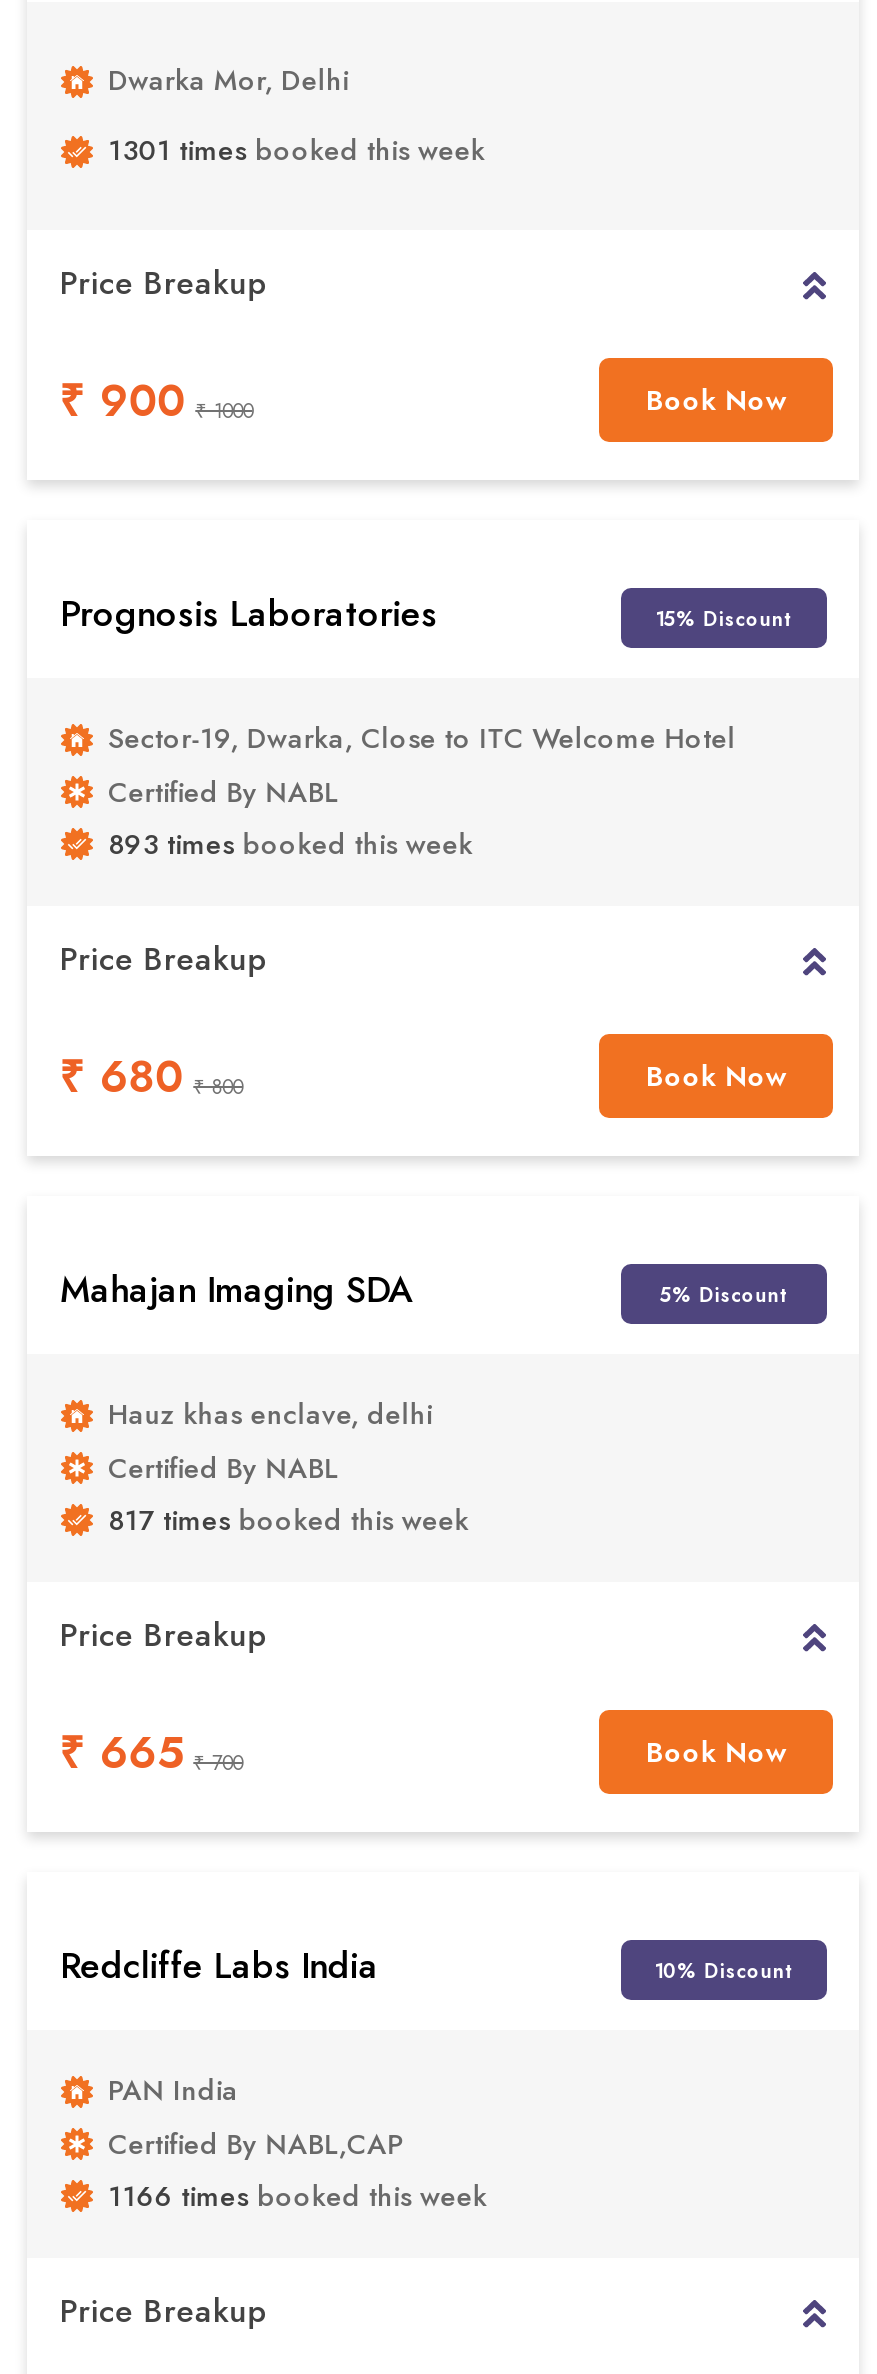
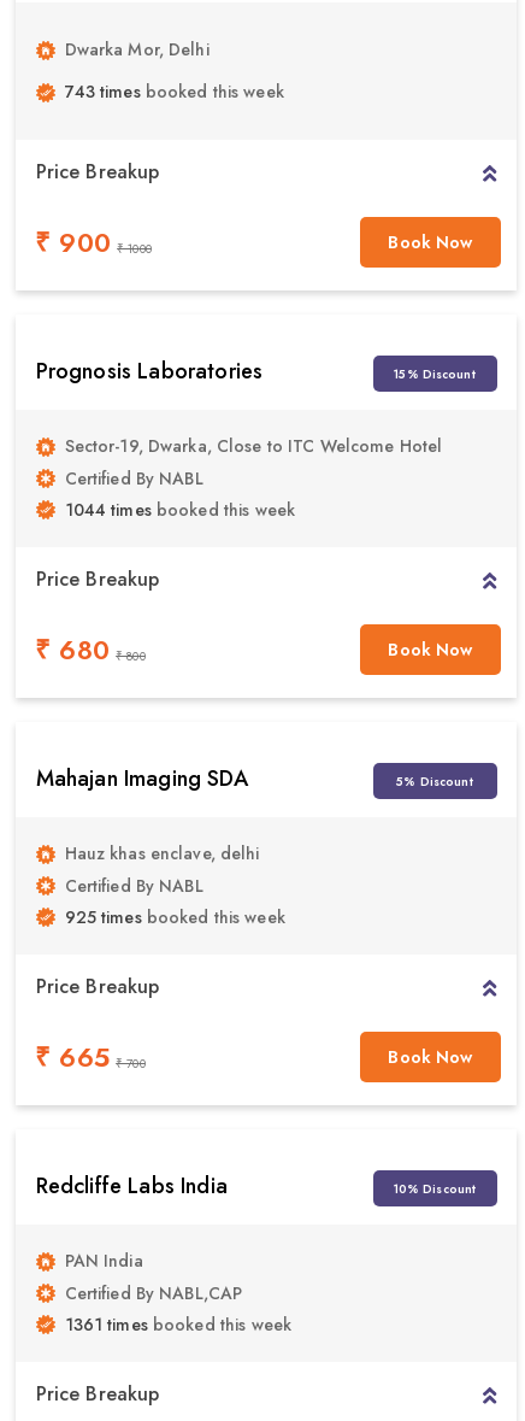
[108,130,485,170] 1301 times booked this week -> [64,80,284,104] 743 times booked this week
[108,824,473,864] 893 times booked this week -> [64,498,295,522] 1044 times booked this week
[108,1500,469,1540] 817 times booked this week -> [64,905,285,929] 925 times booked this week
[108,2176,487,2216] 1166 times booked this week -> [64,1312,291,1336] 1361 times booked this week

